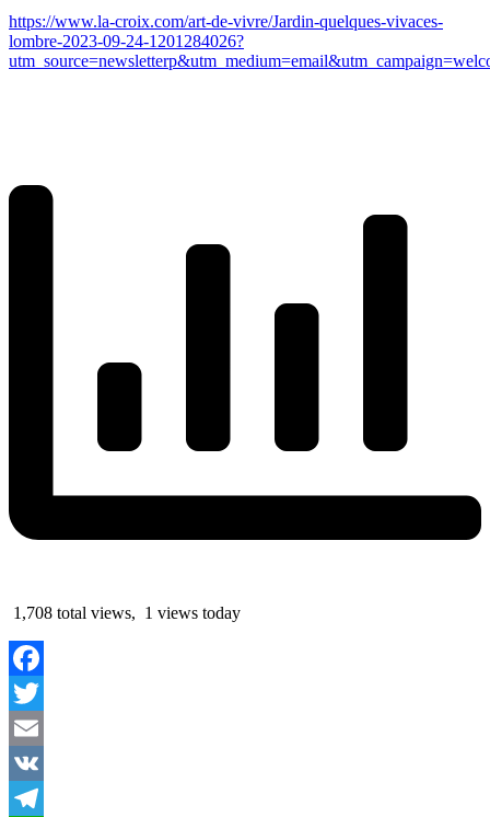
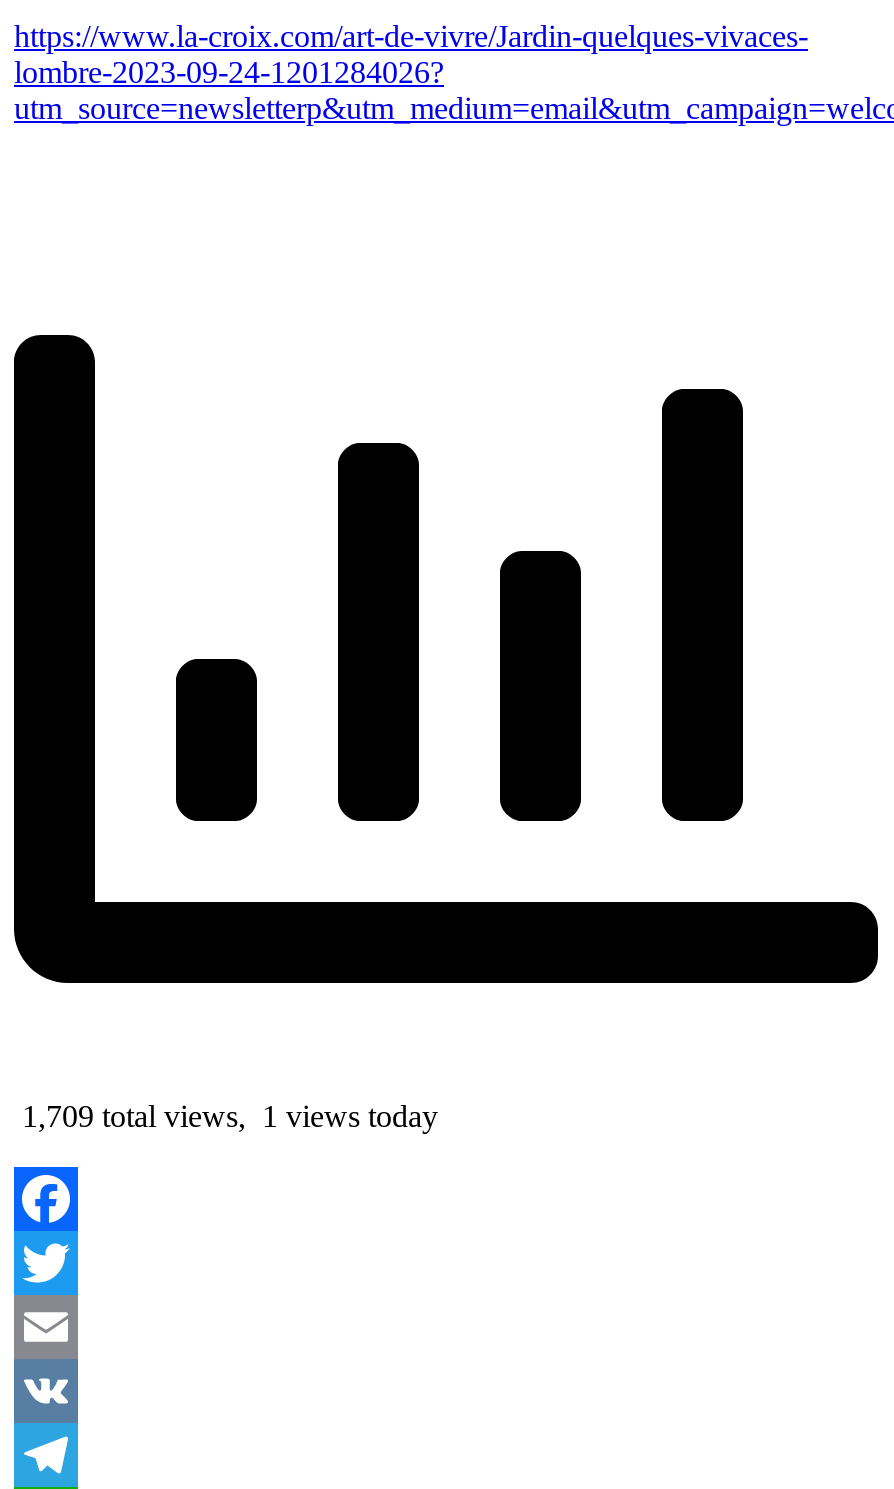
[9,604,241,622] 1,708 total views, 1 views today -> [14,1099,438,1133] 1,709 total views, 1 views today

